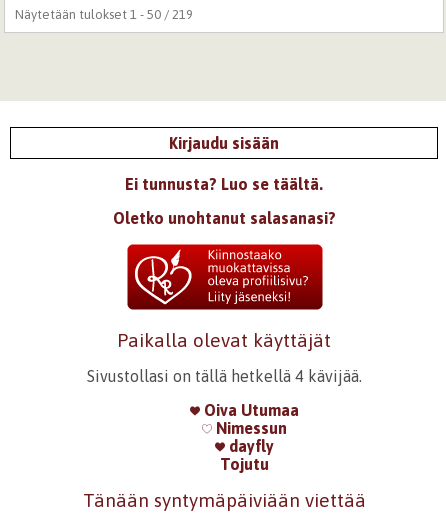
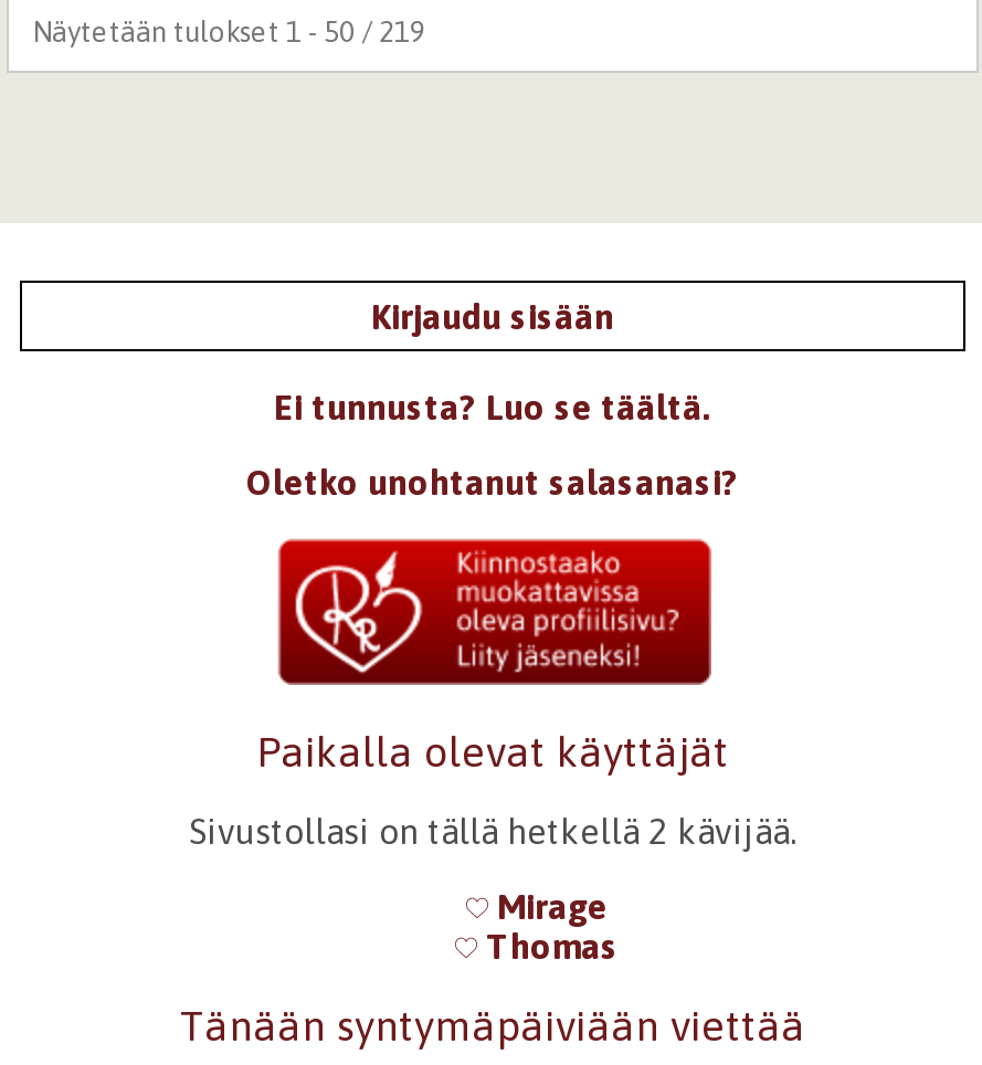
[86,366,361,384] Sivustollasi on tällä hetkellä 4 kävijää. -> [189,810,796,850] Sivustollasi on tällä hetkellä 2 kävijää.
[199,400,298,472] Oiva Utumaa | Nimessun | dayfly | Tojutu -> [477,885,619,964] Mirage | Thomas

